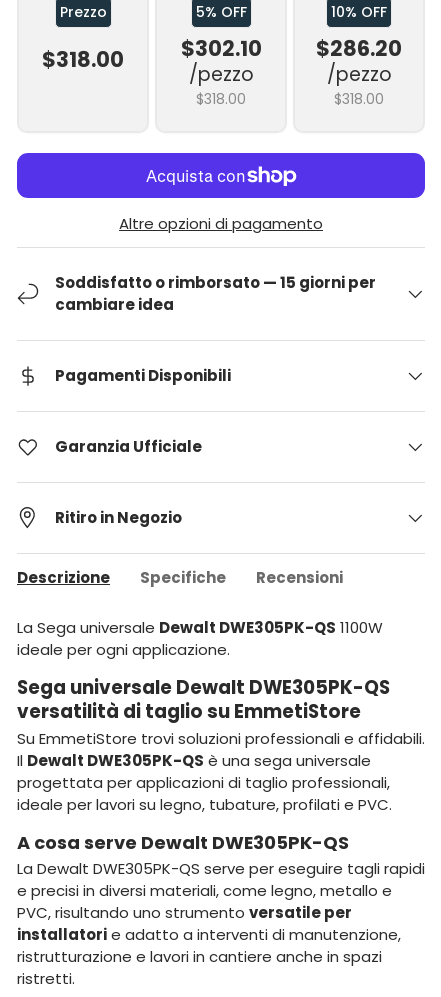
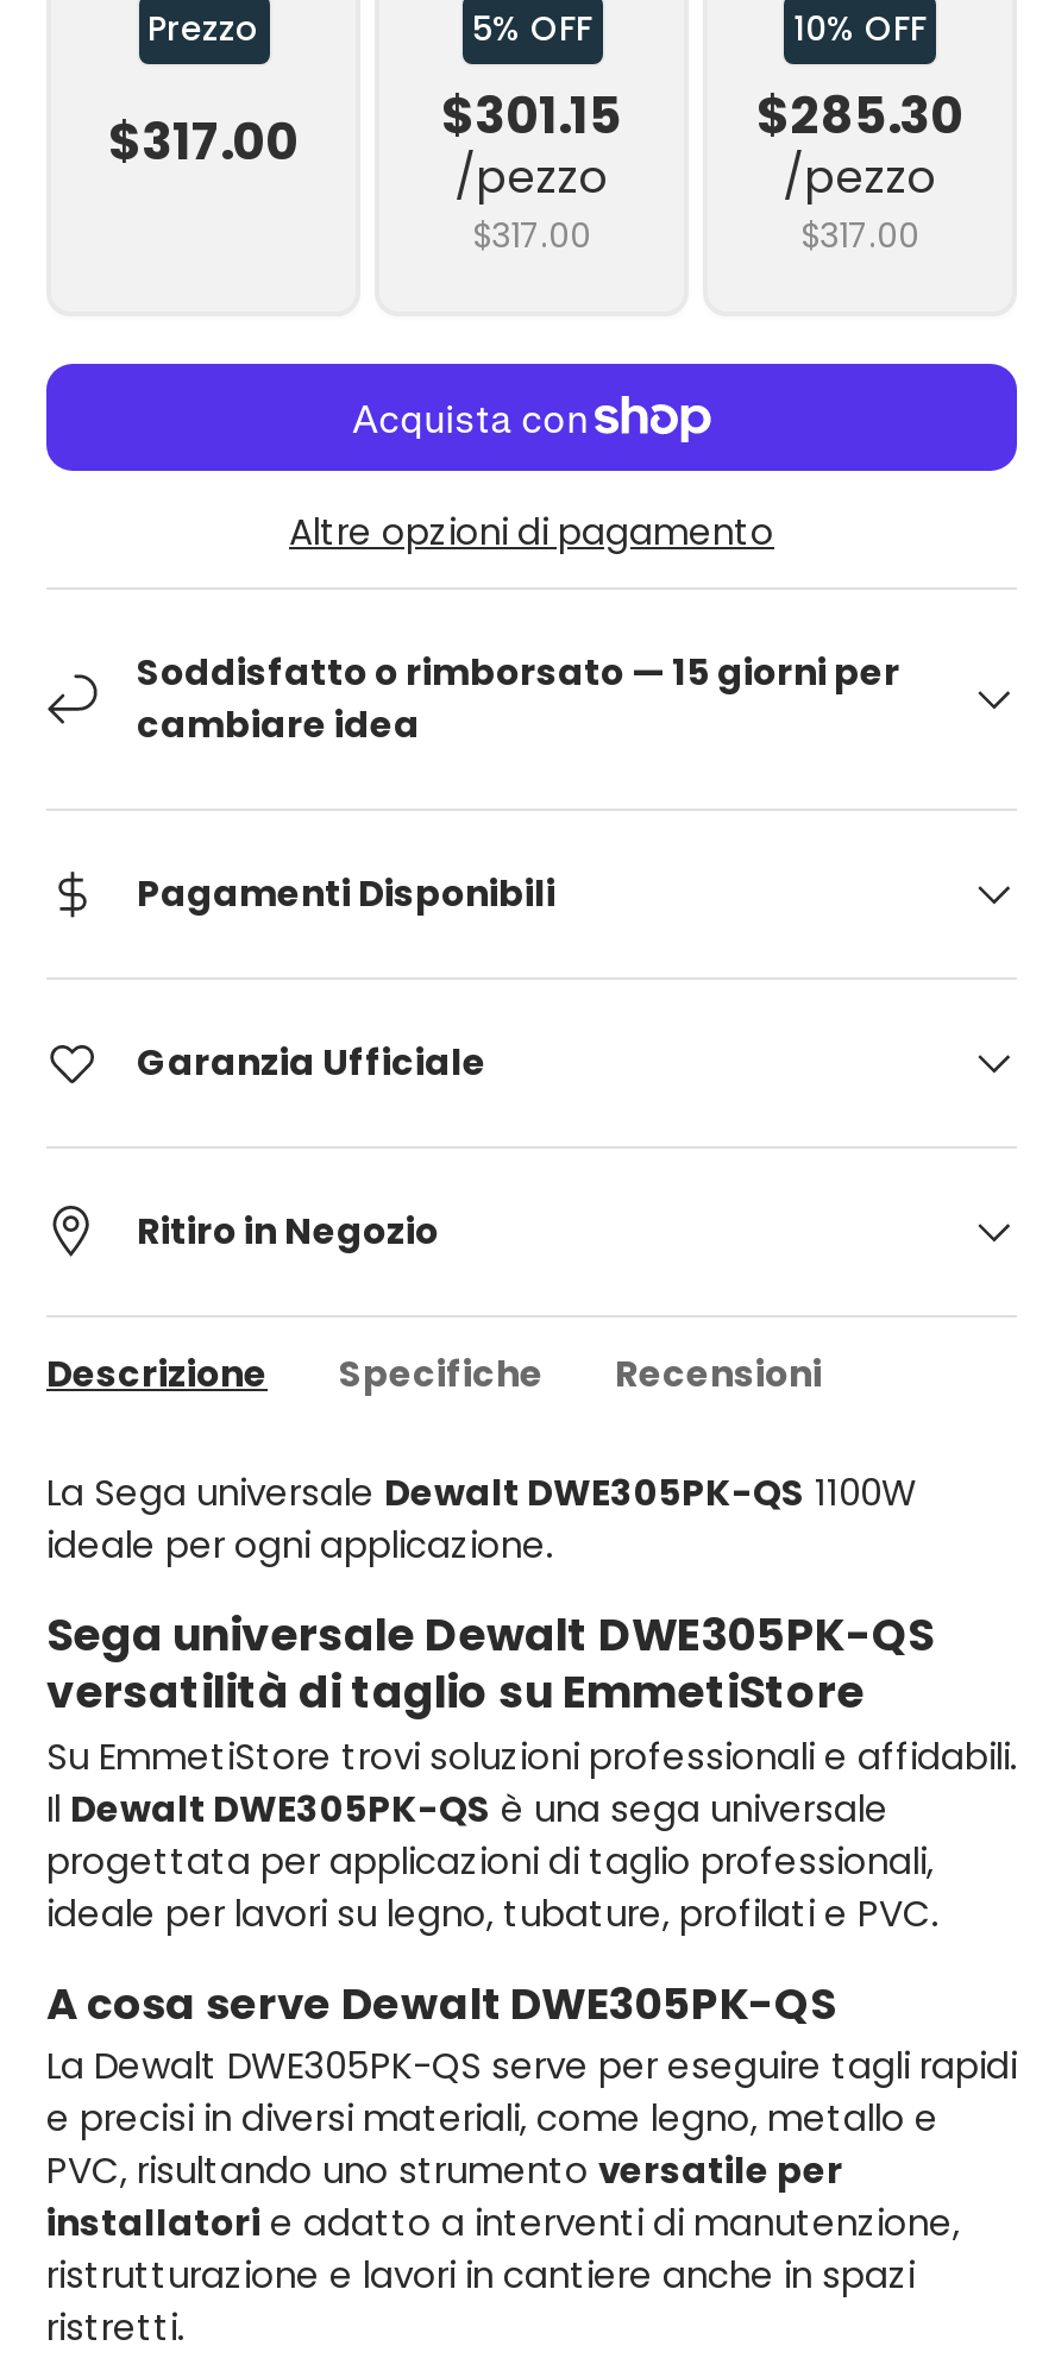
[180,34,261,63] $302.10 -> [441,82,622,151] $301.15
[316,34,402,63] $286.20 -> [756,82,963,151] $285.30
[42,45,124,74] $318.00 -> [108,108,299,177] $317.00
[196,89,246,109] $318.00 -> [472,212,591,260] $317.00
[334,89,384,109] $318.00 -> [800,212,919,260] $317.00

